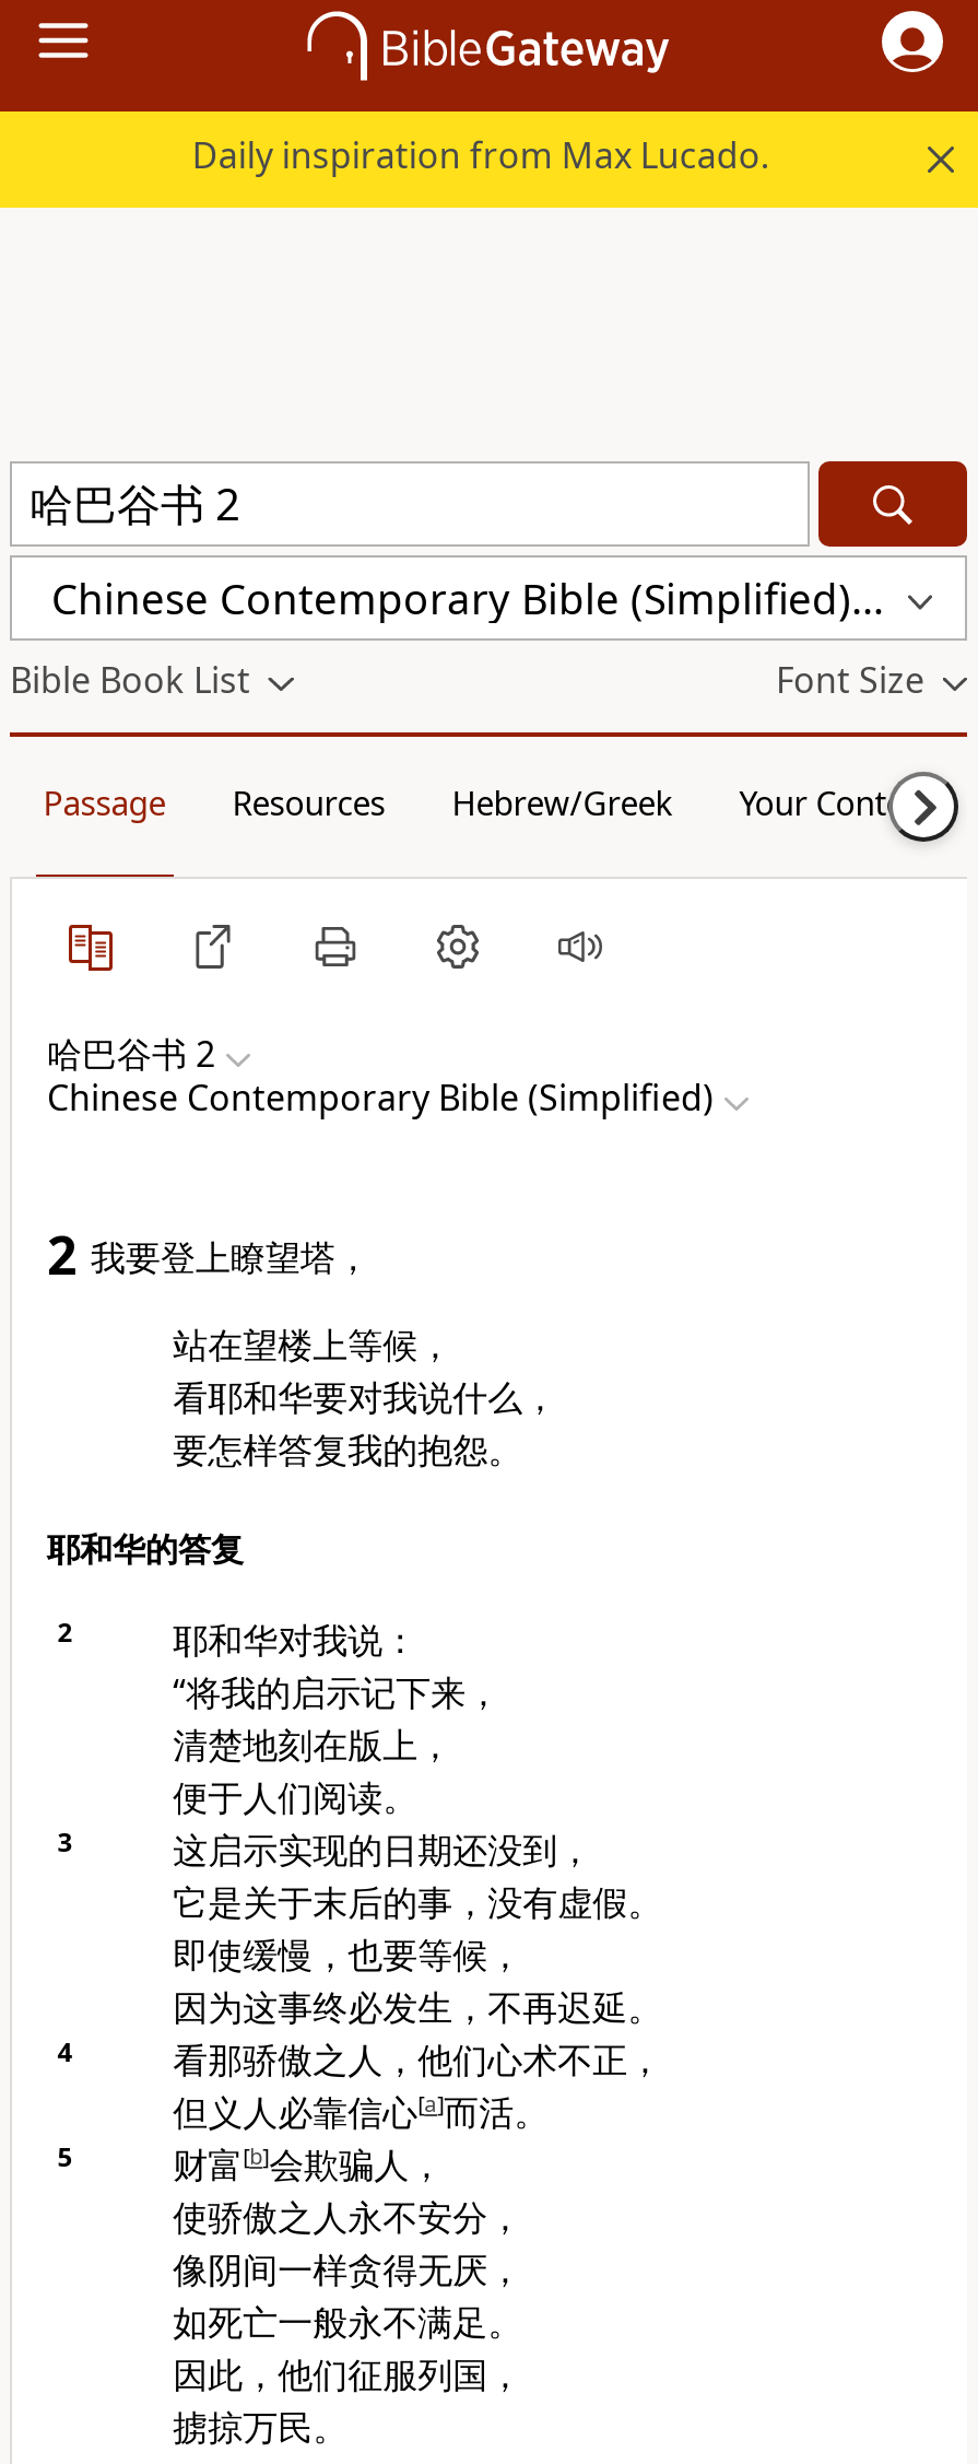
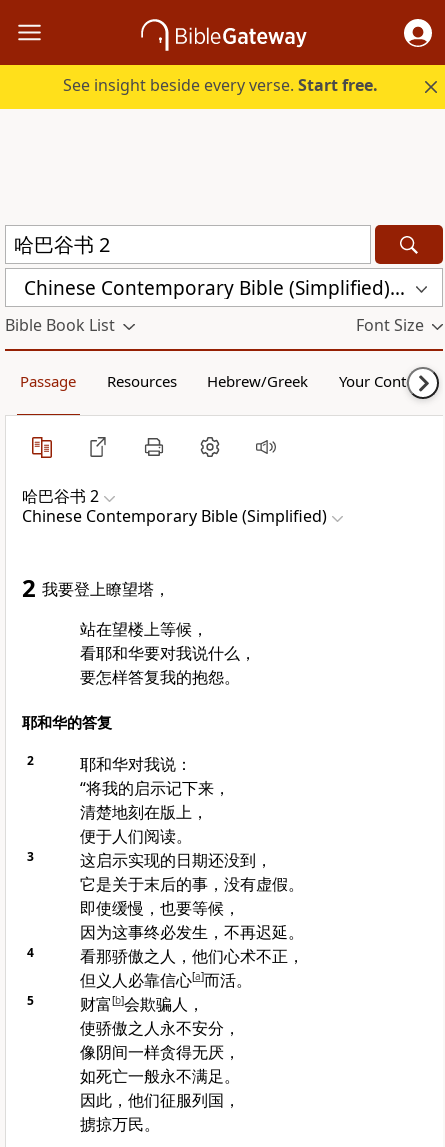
[192,131,769,179] Daily inspiration from Max Lucado. -> [63,74,378,96] See insight beside every verse. Start free.

